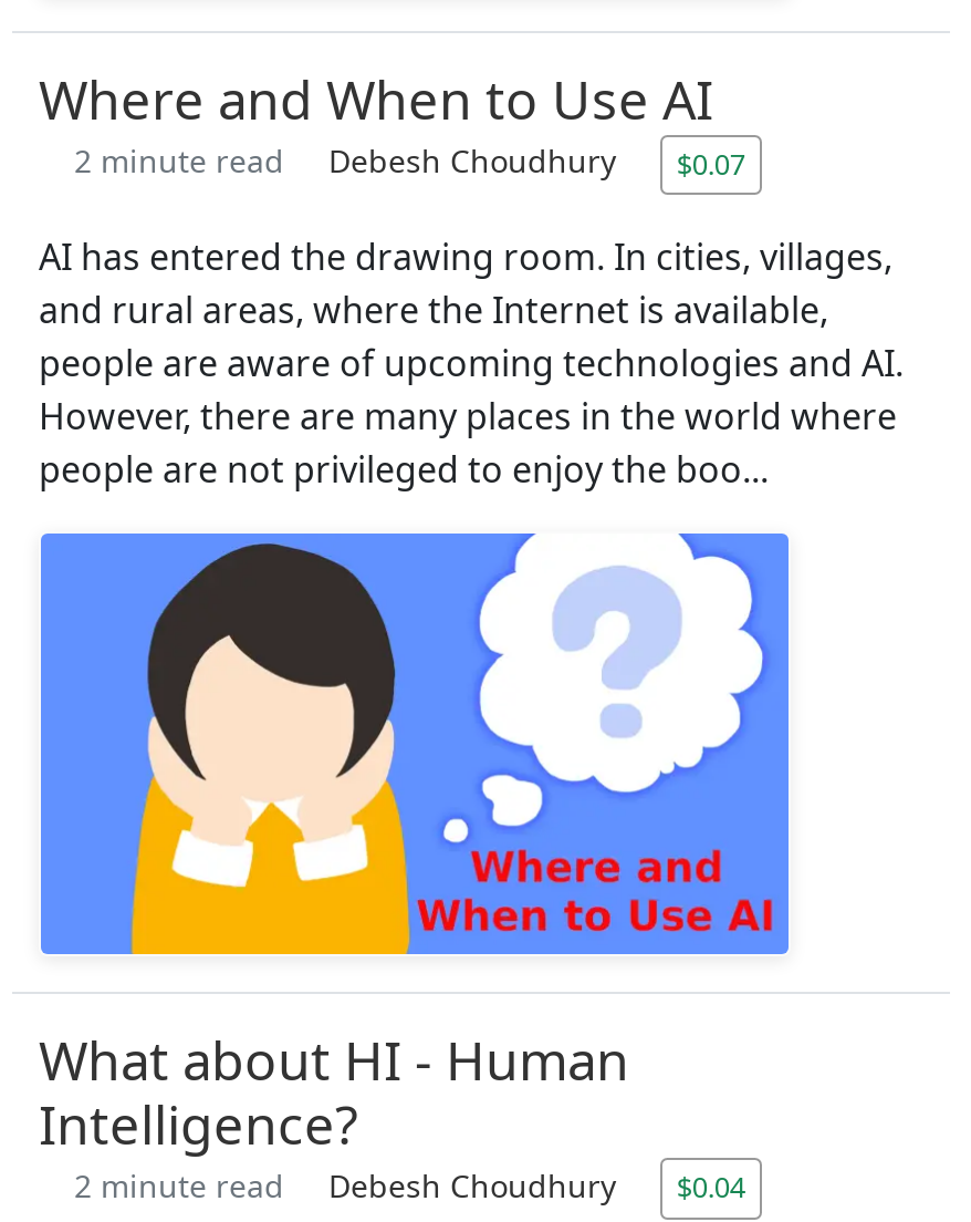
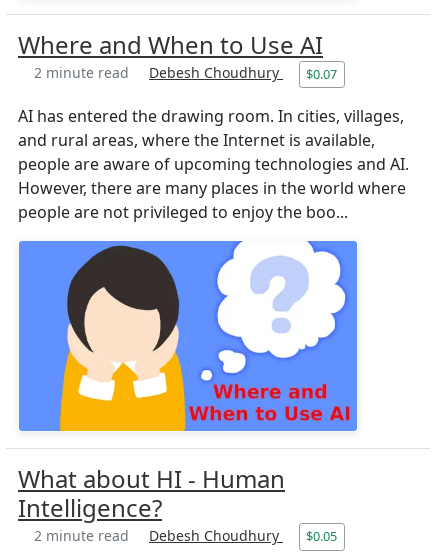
[74,1163,745,1207] 2 minute read Debesh Choudhury $0.04 -> [34,526,337,545] 2 minute read Debesh Choudhury $0.05

